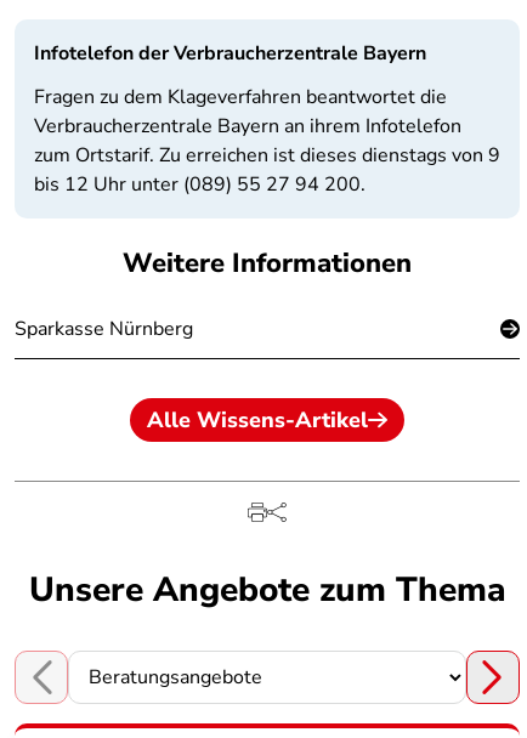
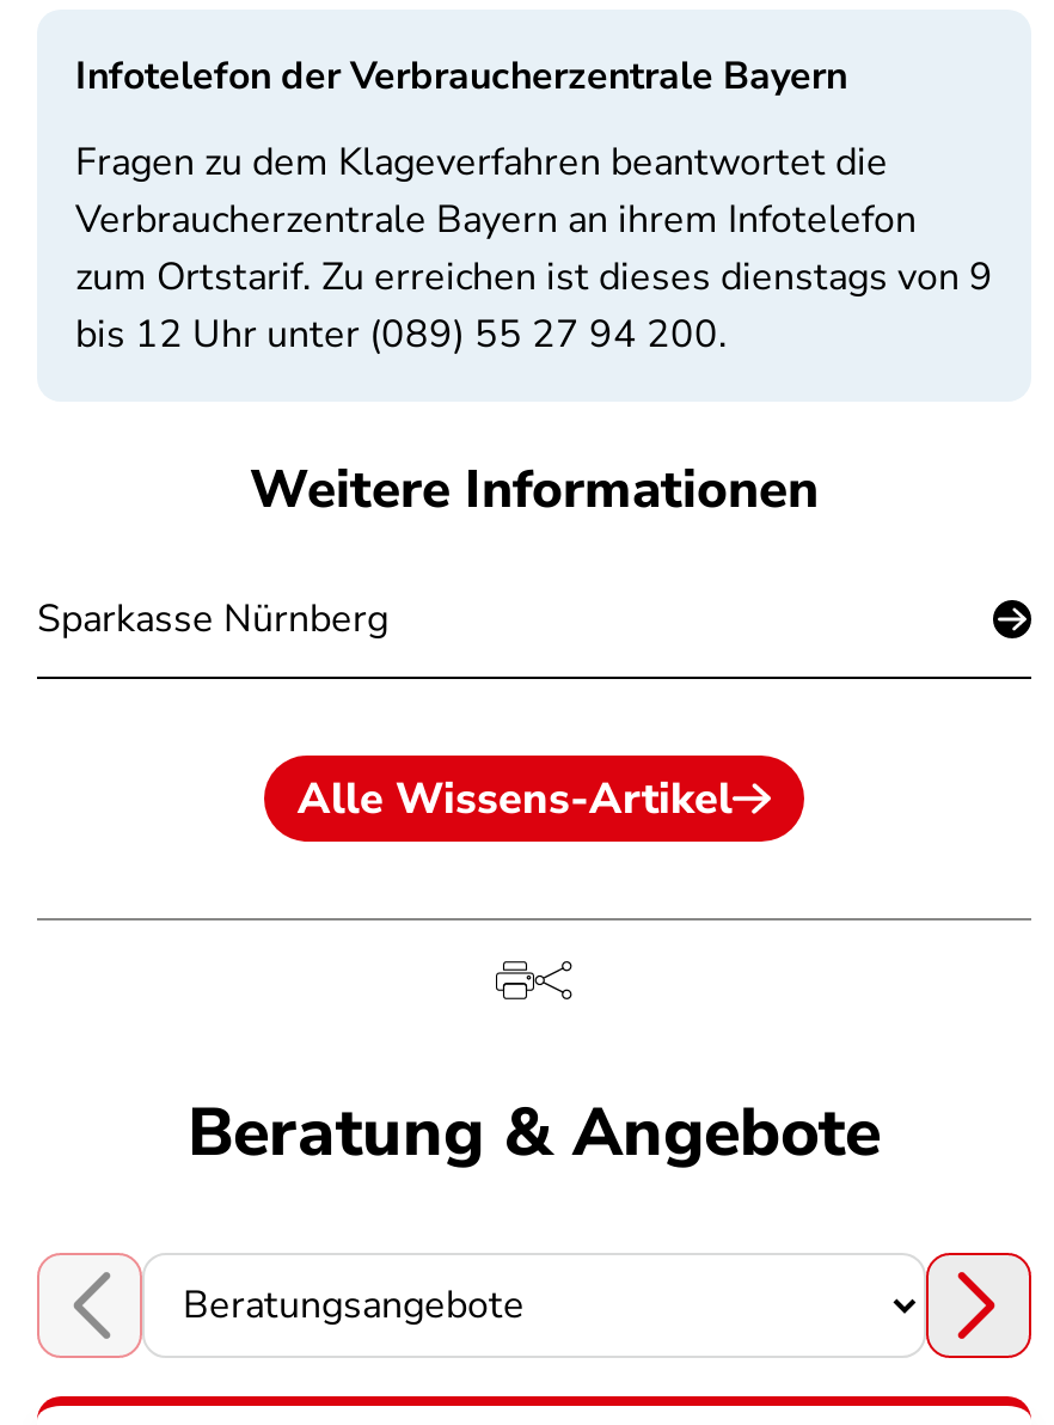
[29,567,506,613] Unsere Angebote zum Thema -> [188,1088,881,1179] Beratung & Angebote

